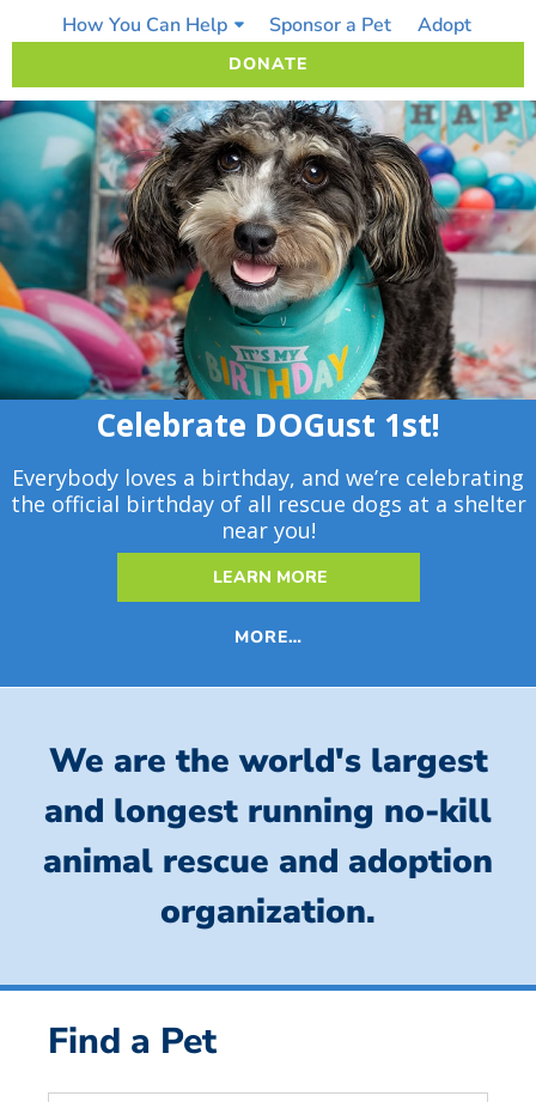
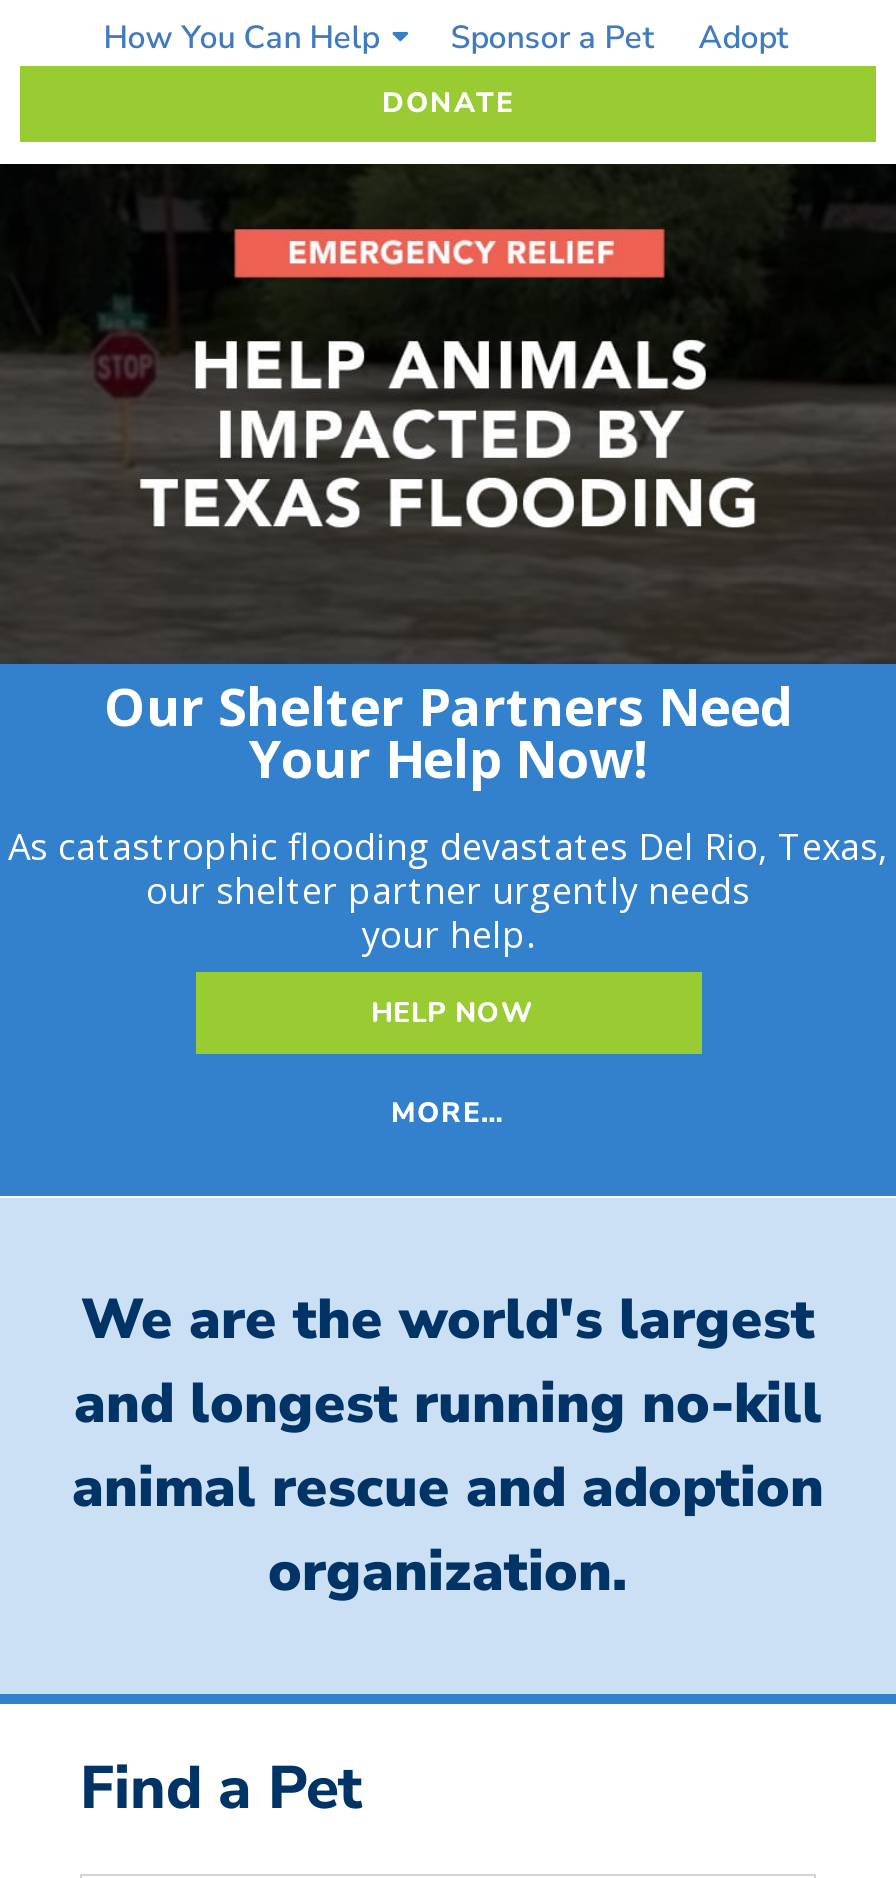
[4,99,532,544] [image] | Celebrate DOGust 1st! | Everybody loves a birthday, and we’re celebrating | the official birthday of all rescue dogs at a shelter | near you! -> [6,162,890,958] [image] | Our Shelter Partners Need | Your Help Now! | As catastrophic flooding devastates Del Rio, Texas, | our shelter partner urgently needs | your help.
[213,566,328,589] LEARN MORE -> [371,994,533,1032] HELP NOW

